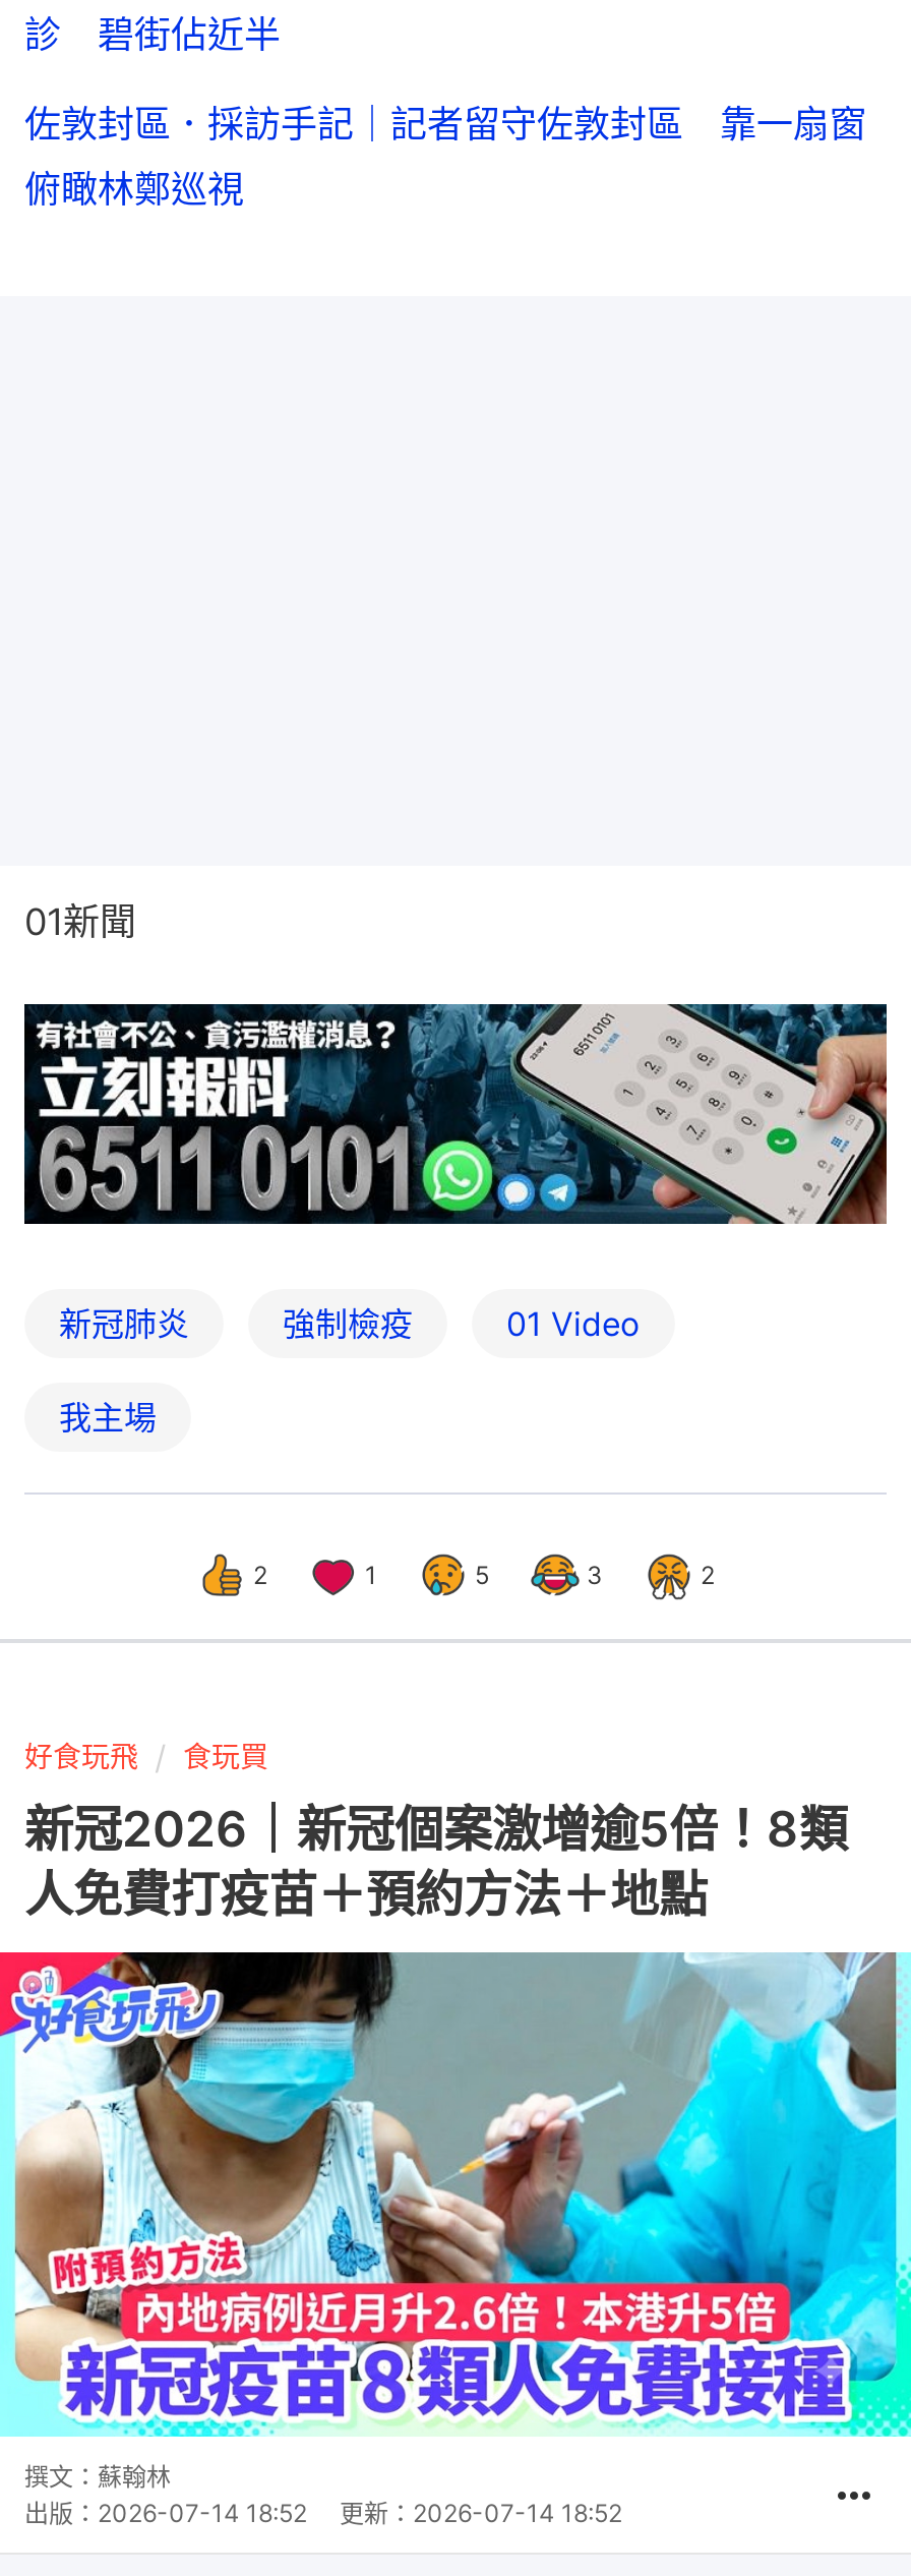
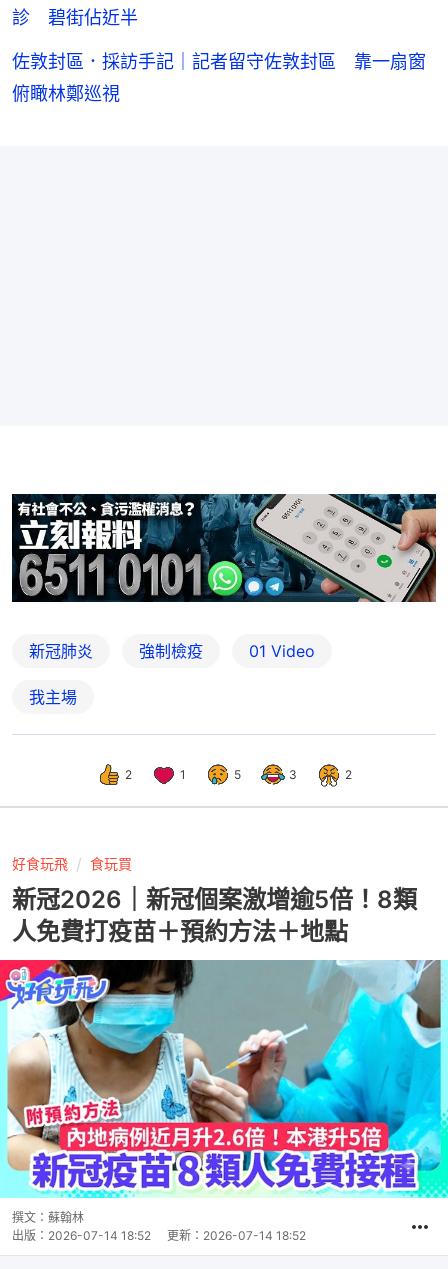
[24,900,136,943] 01新聞 -> none

